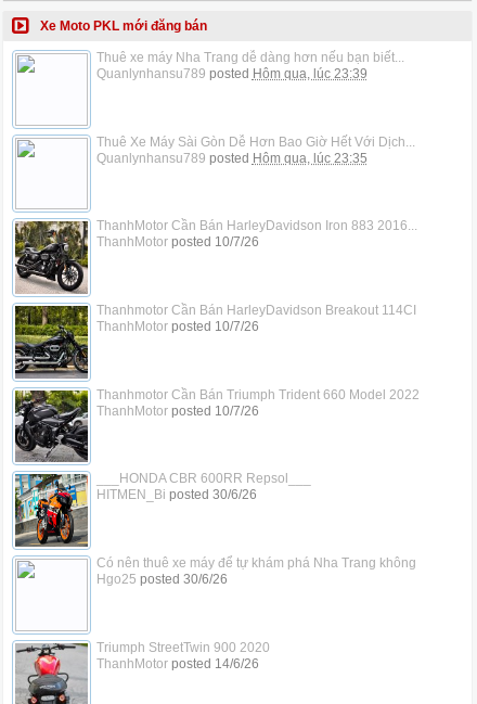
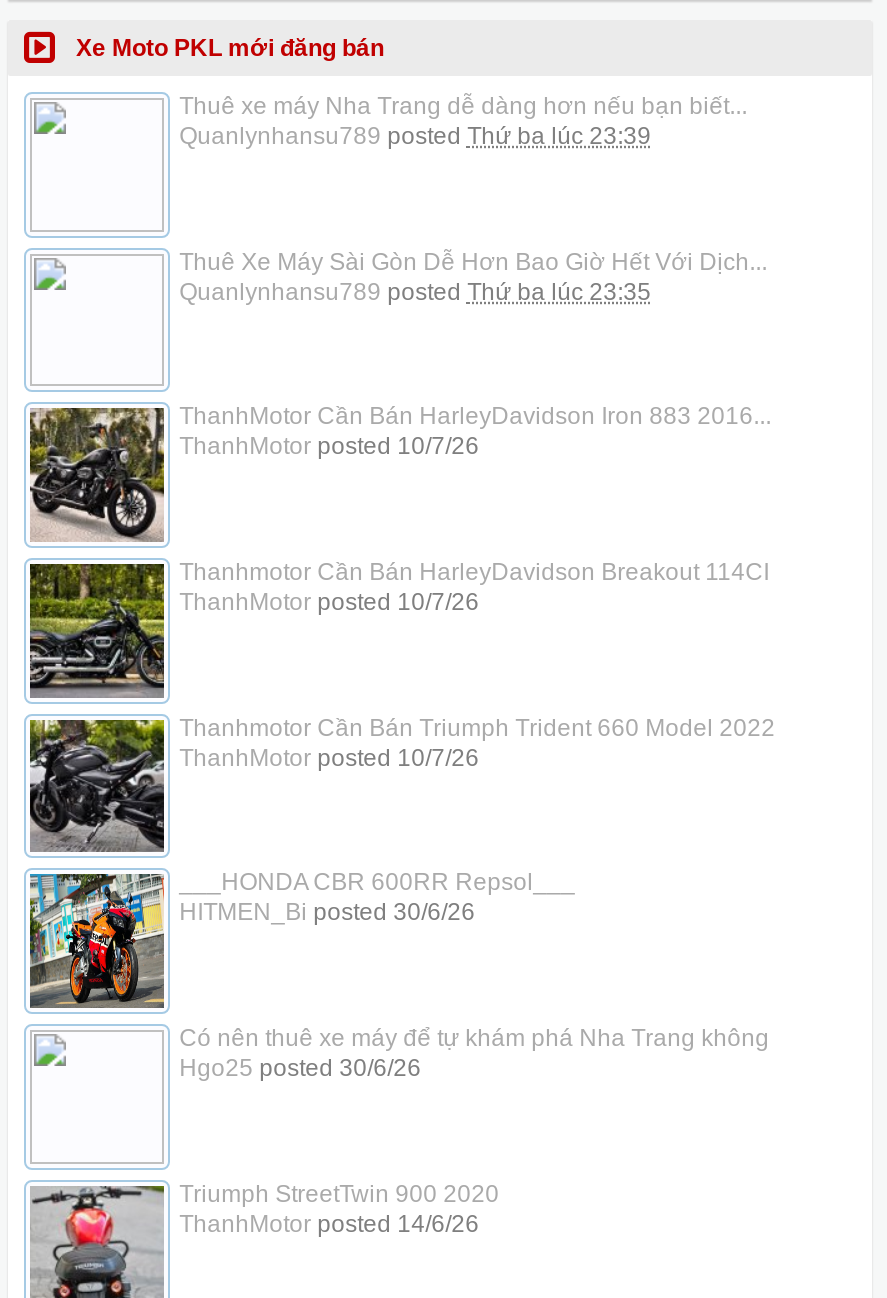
[96,66,367,81] Quanlynhansu789 posted Hôm qua, lúc 23:39 -> [179,122,651,150] Quanlynhansu789 posted Thứ ba lúc 23:39
[96,150,367,166] Quanlynhansu789 posted Hôm qua, lúc 23:35 -> [179,277,651,305] Quanlynhansu789 posted Thứ ba lúc 23:35

